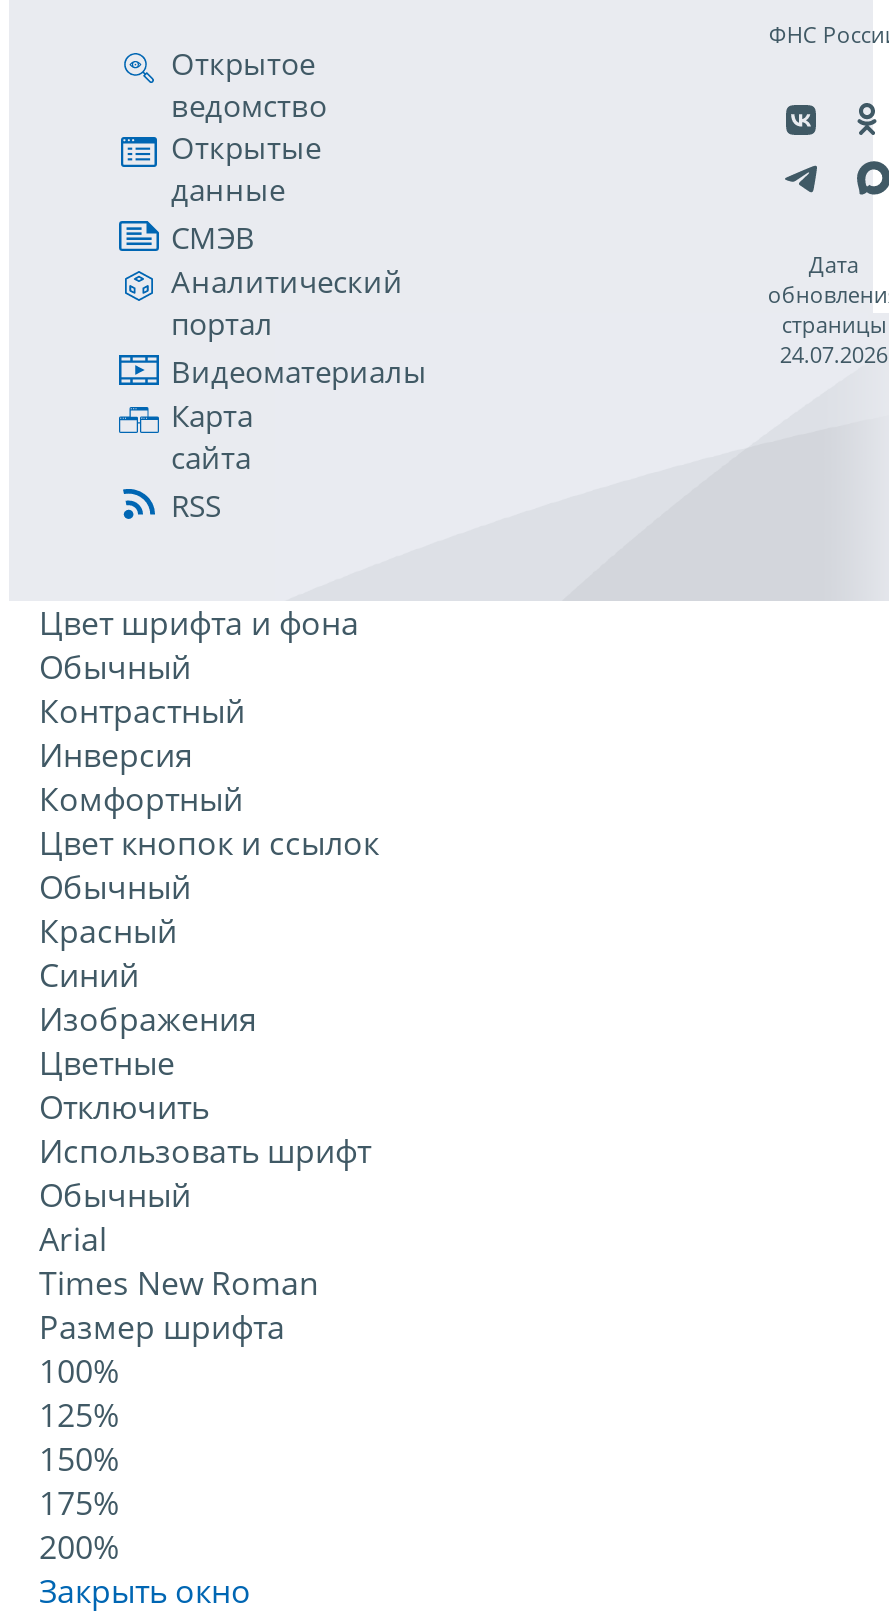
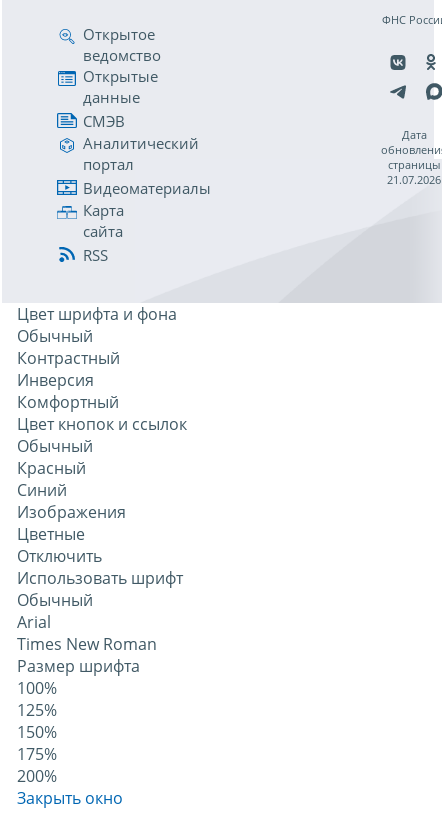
[780,340,888,370] 24.07.2026 -> [387,172,441,187] 21.07.2026

